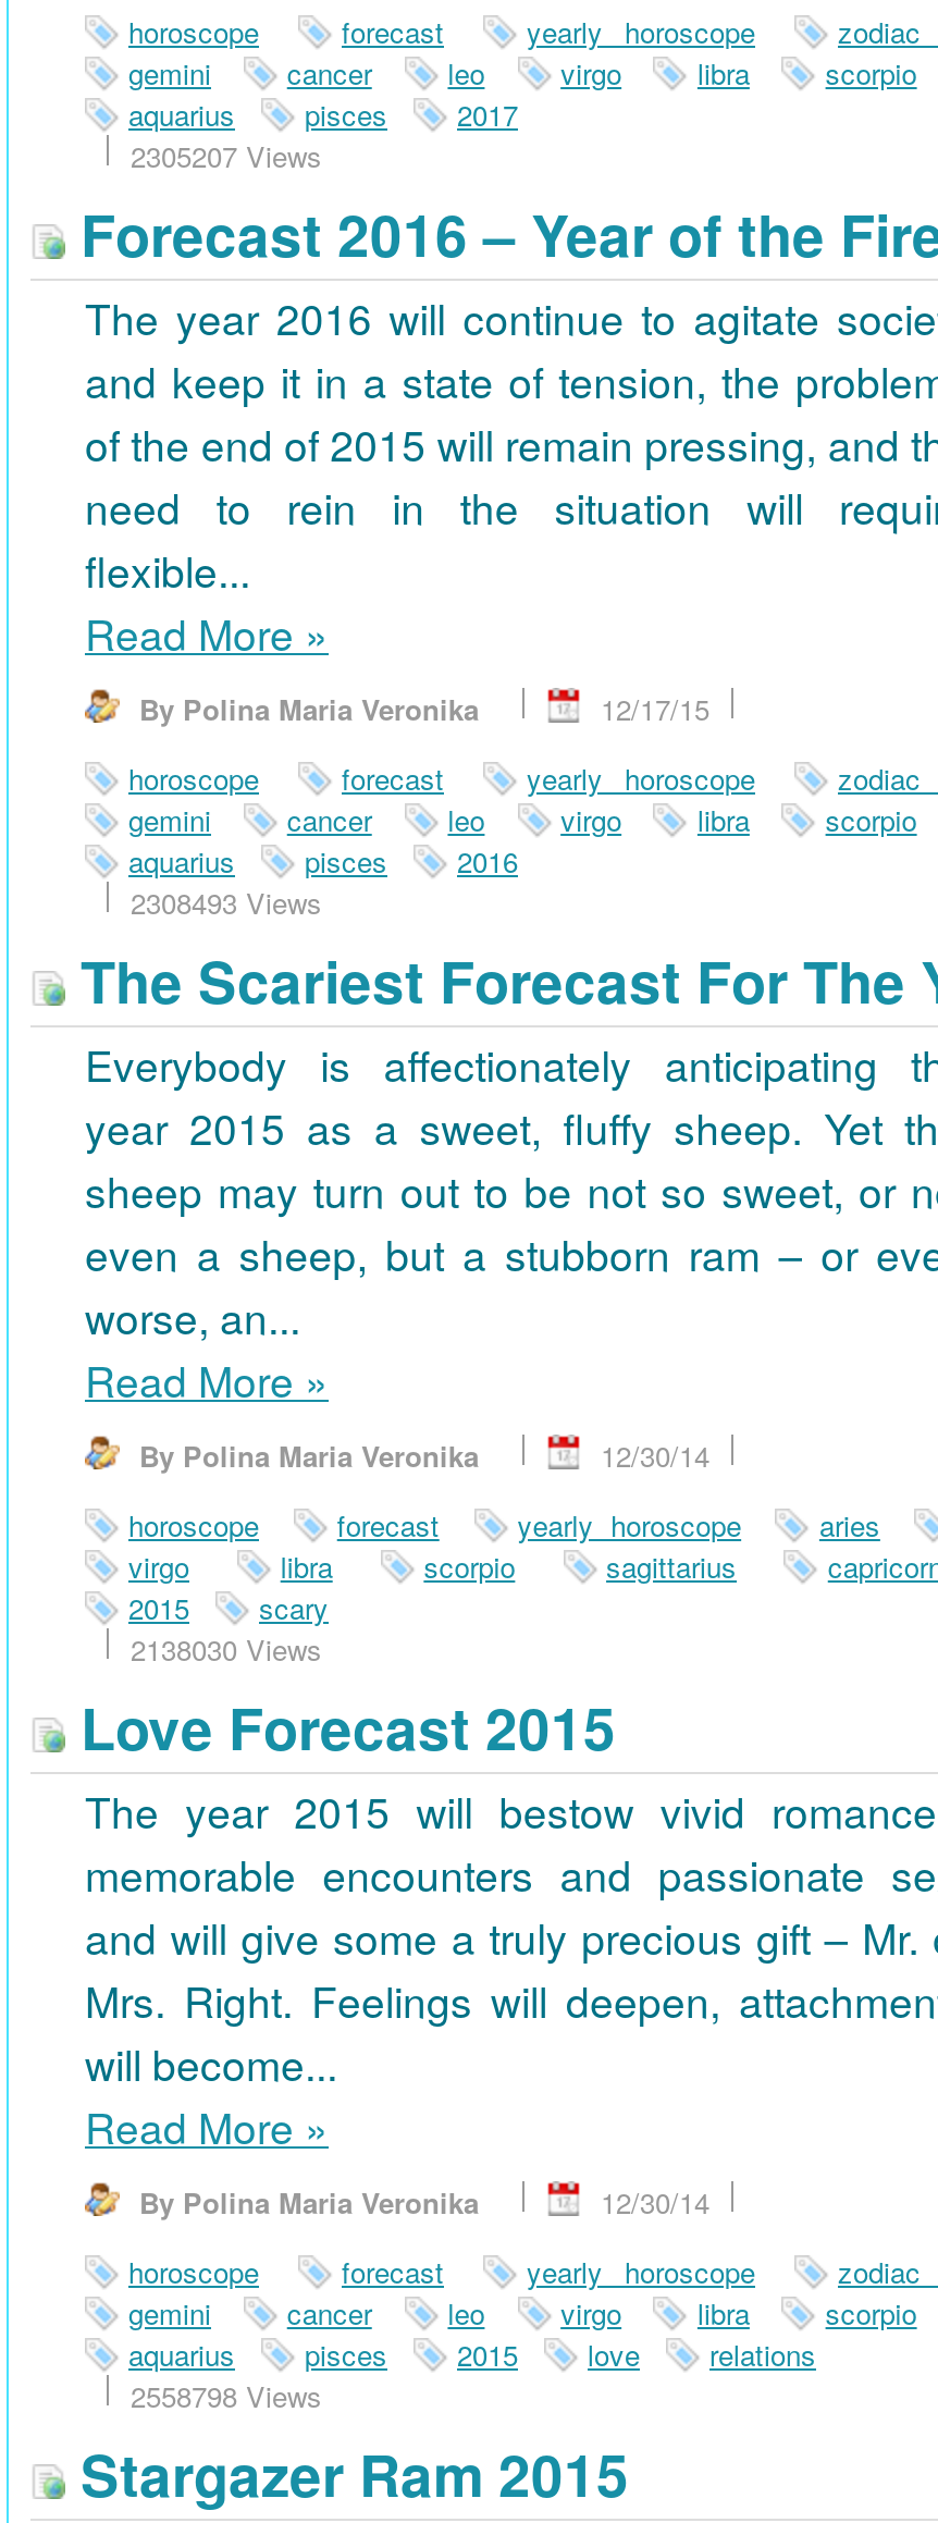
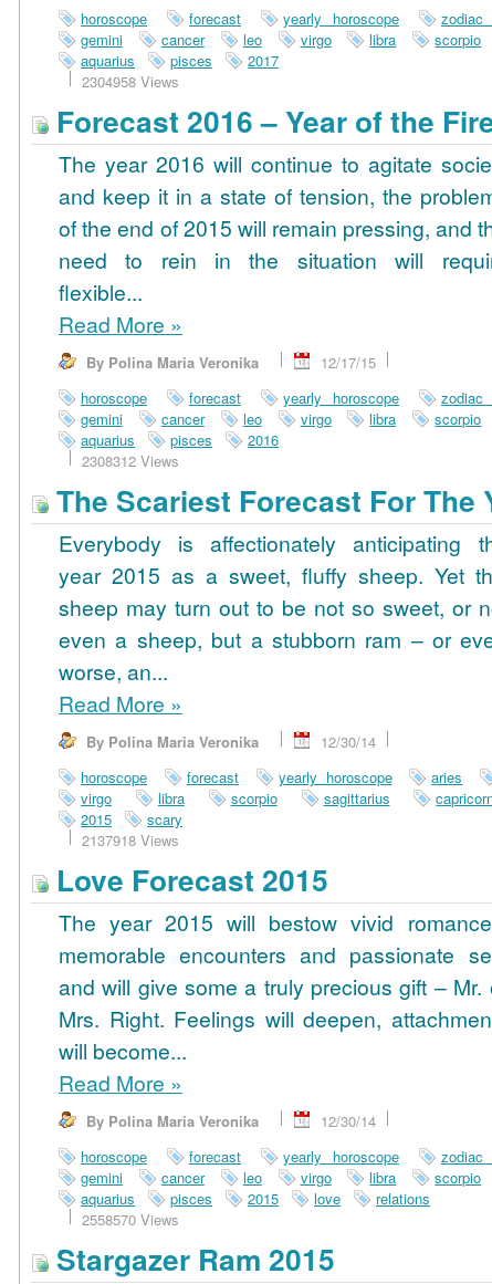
[131,135,322,177] 2305207 Views -> [82,71,179,92] 2304958 Views
[131,882,322,923] 2308493 Views -> [82,450,179,471] 2308312 Views
[131,1629,322,1670] 2138030 Views -> [82,830,179,851] 2137918 Views
[131,2375,322,2417] 2558798 Views -> [82,1209,179,1230] 2558570 Views

